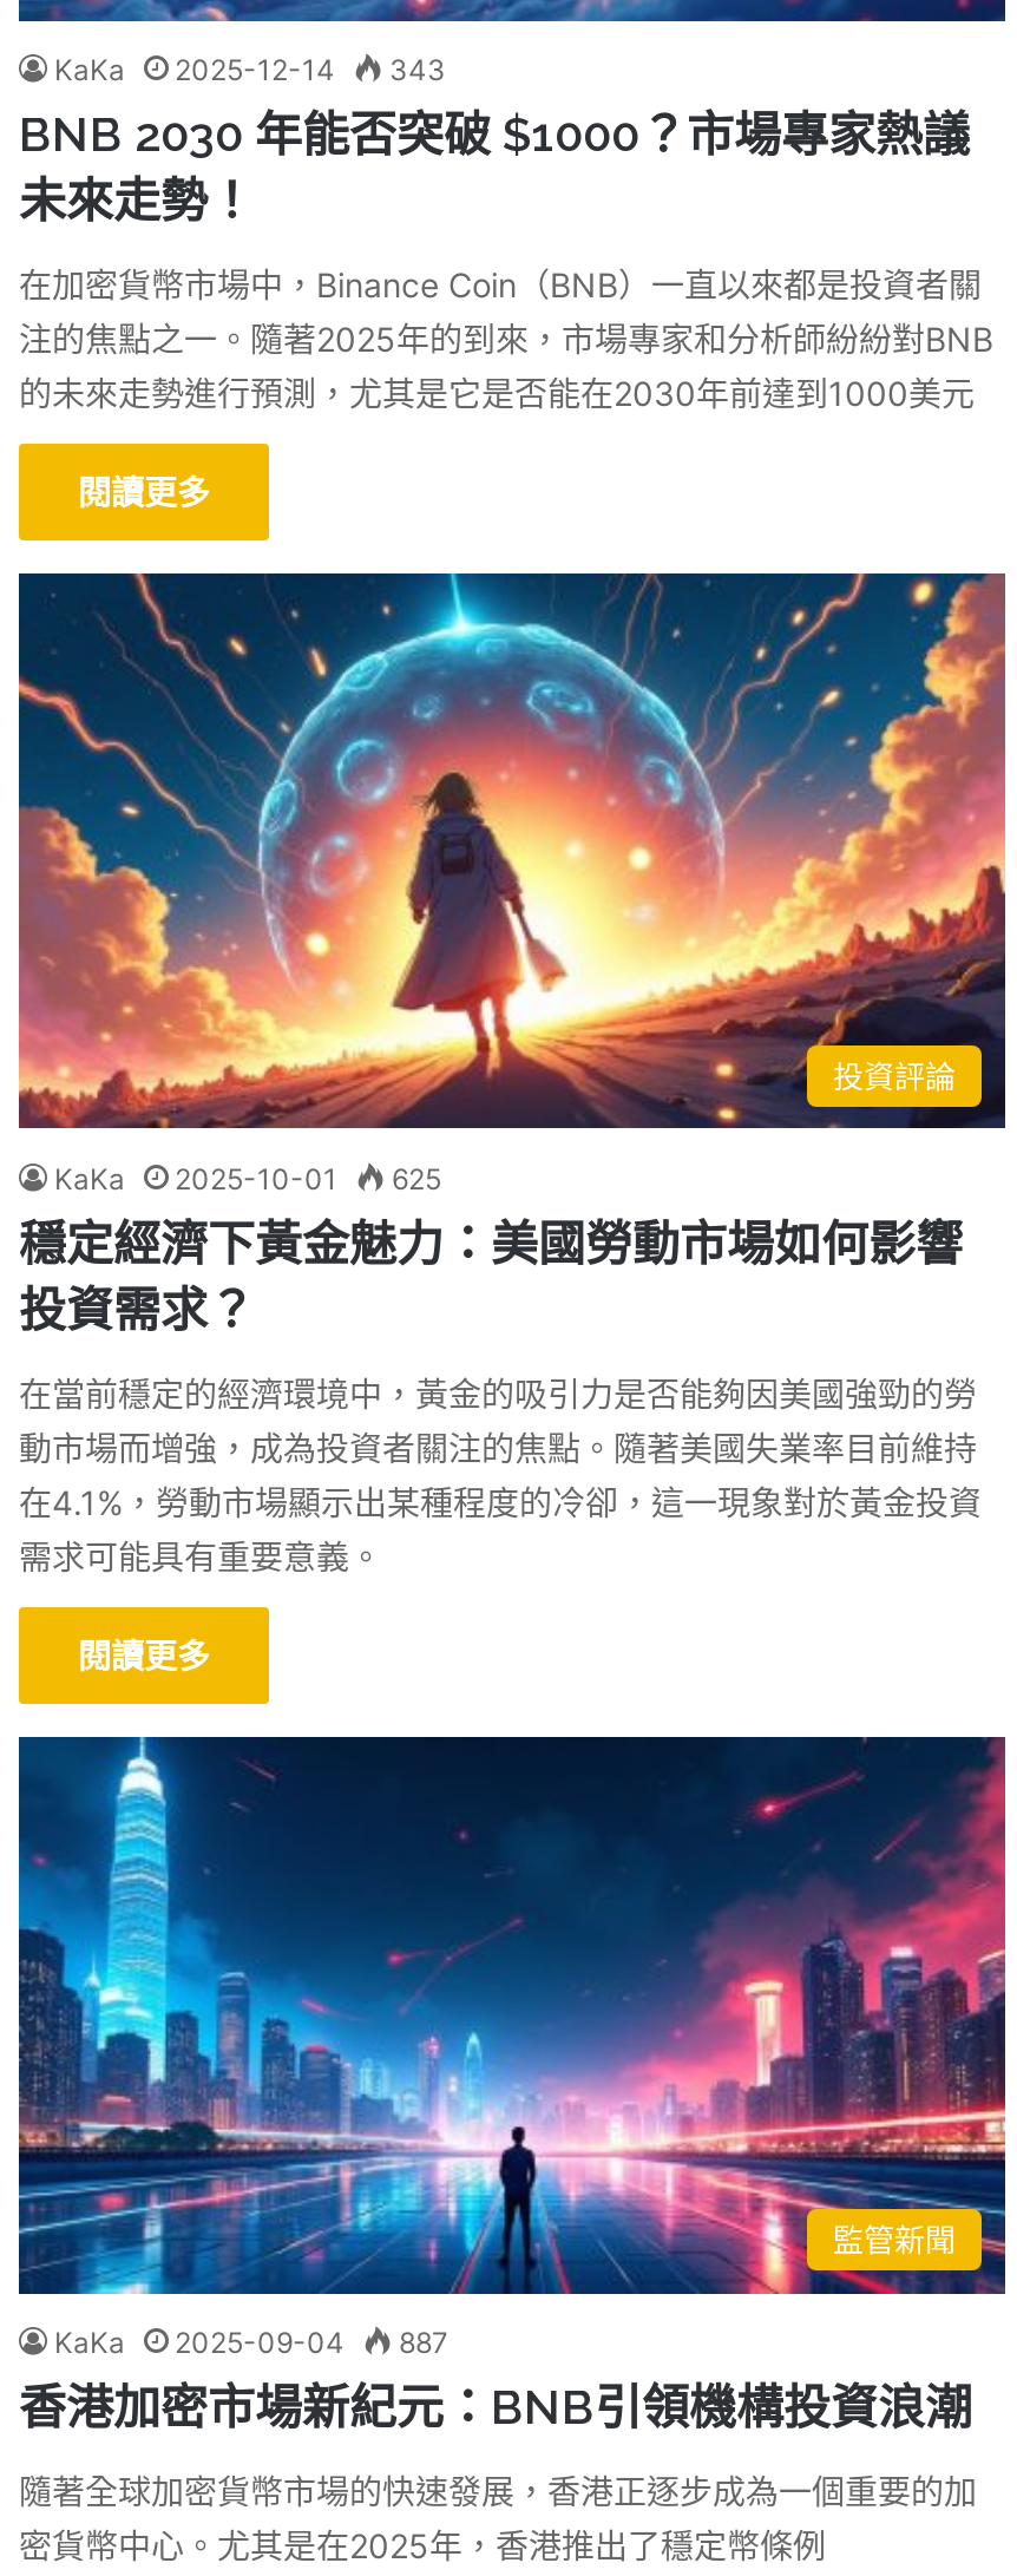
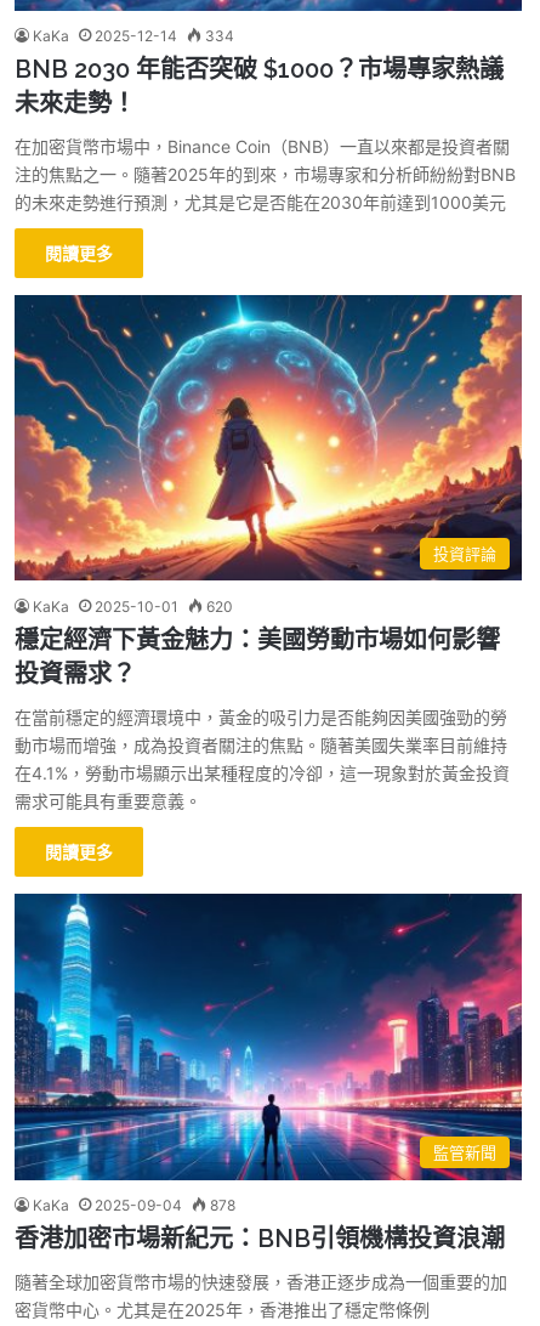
[54,53,446,89] KaKa 2025-12-14 343 -> [33,27,234,46] KaKa 2025-12-14 334
[54,1162,441,1197] KaKa 2025-10-01 625 -> [33,598,233,616] KaKa 2025-10-01 620
[54,2325,448,2360] KaKa 2025-09-04 887 -> [33,1196,235,1214] KaKa 2025-09-04 878

